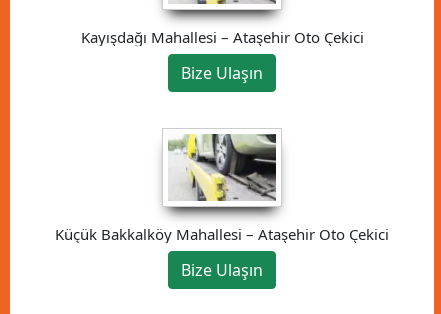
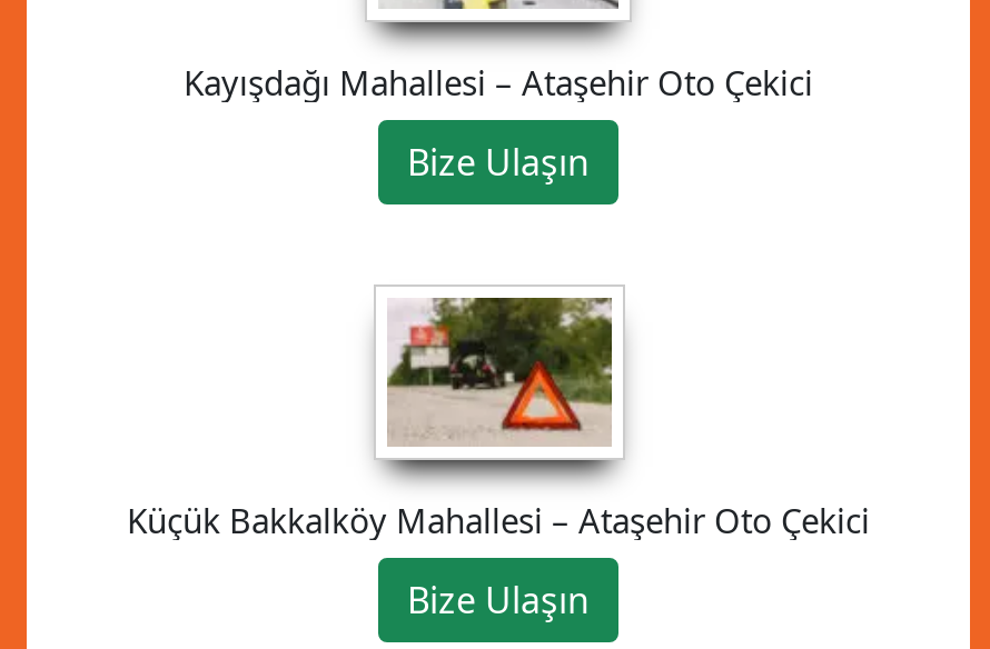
[168,133,277,201] [image] -> [372,296,618,451] [image]

